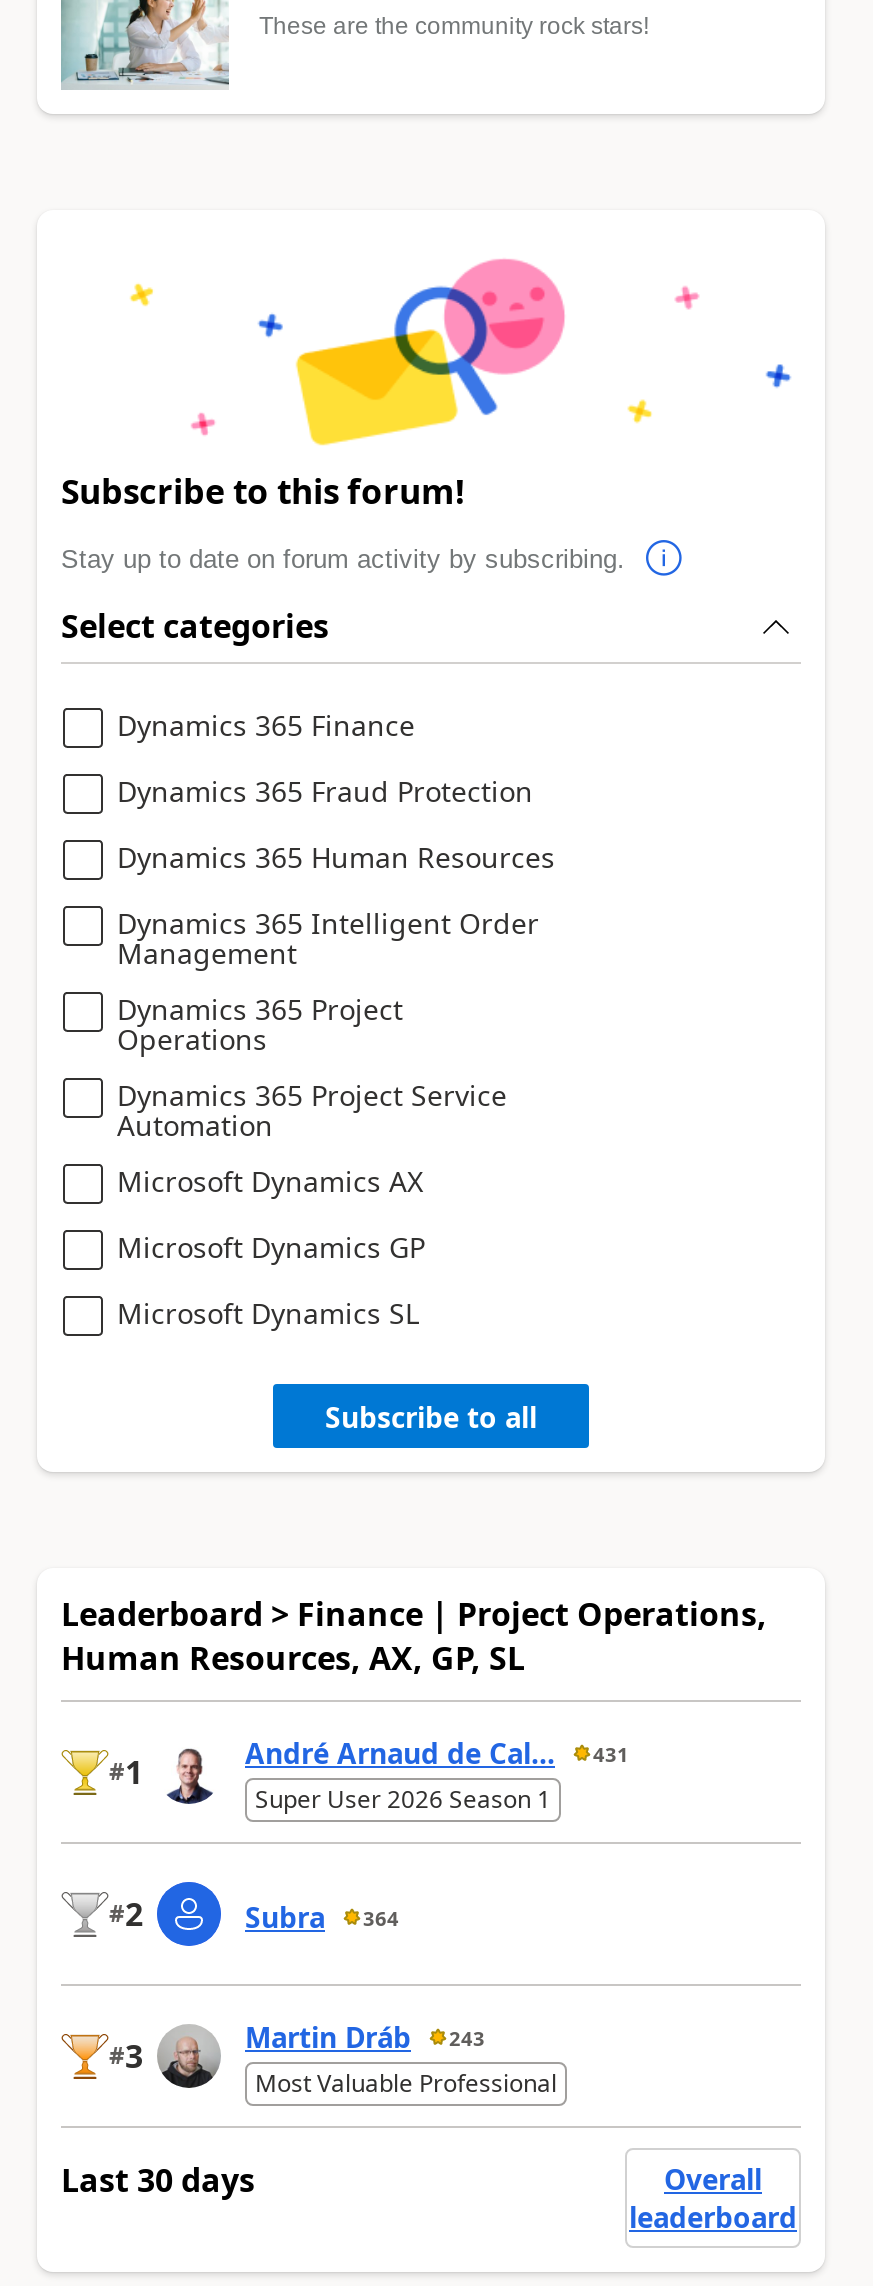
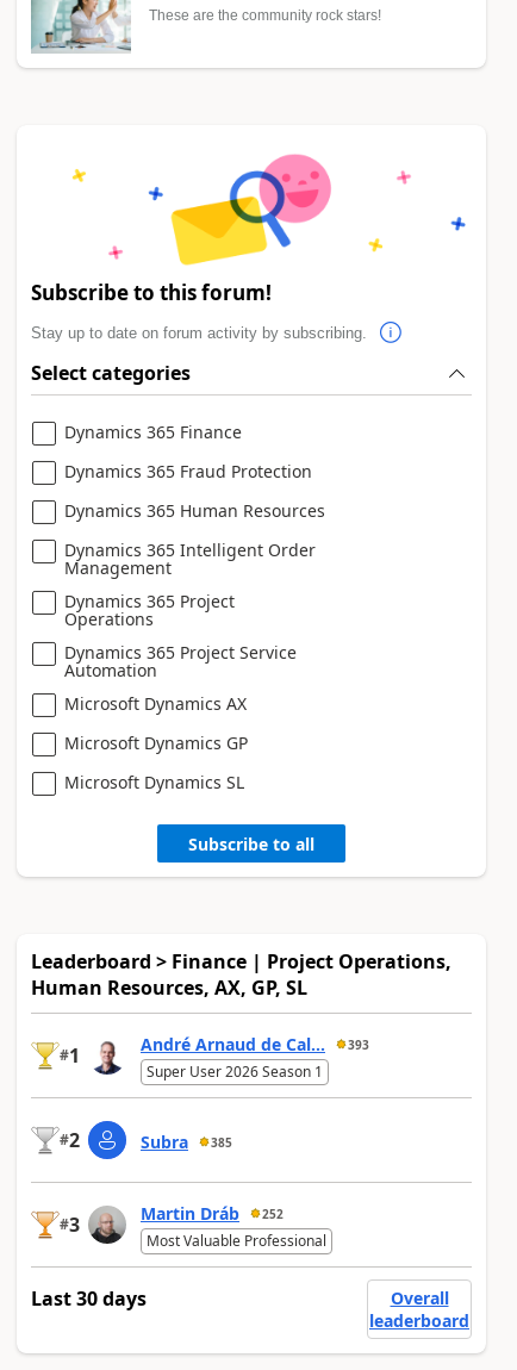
[245,1734,629,1772] André Arnaud de Cal... 431 -> [141,1033,369,1056] André Arnaud de Cal... 393
[245,1898,399,1936] Subra 364 -> [141,1131,232,1153] Subra 385
[245,2018,485,2056] Martin Dráb 243 -> [141,1202,284,1225] Martin Dráb 252

